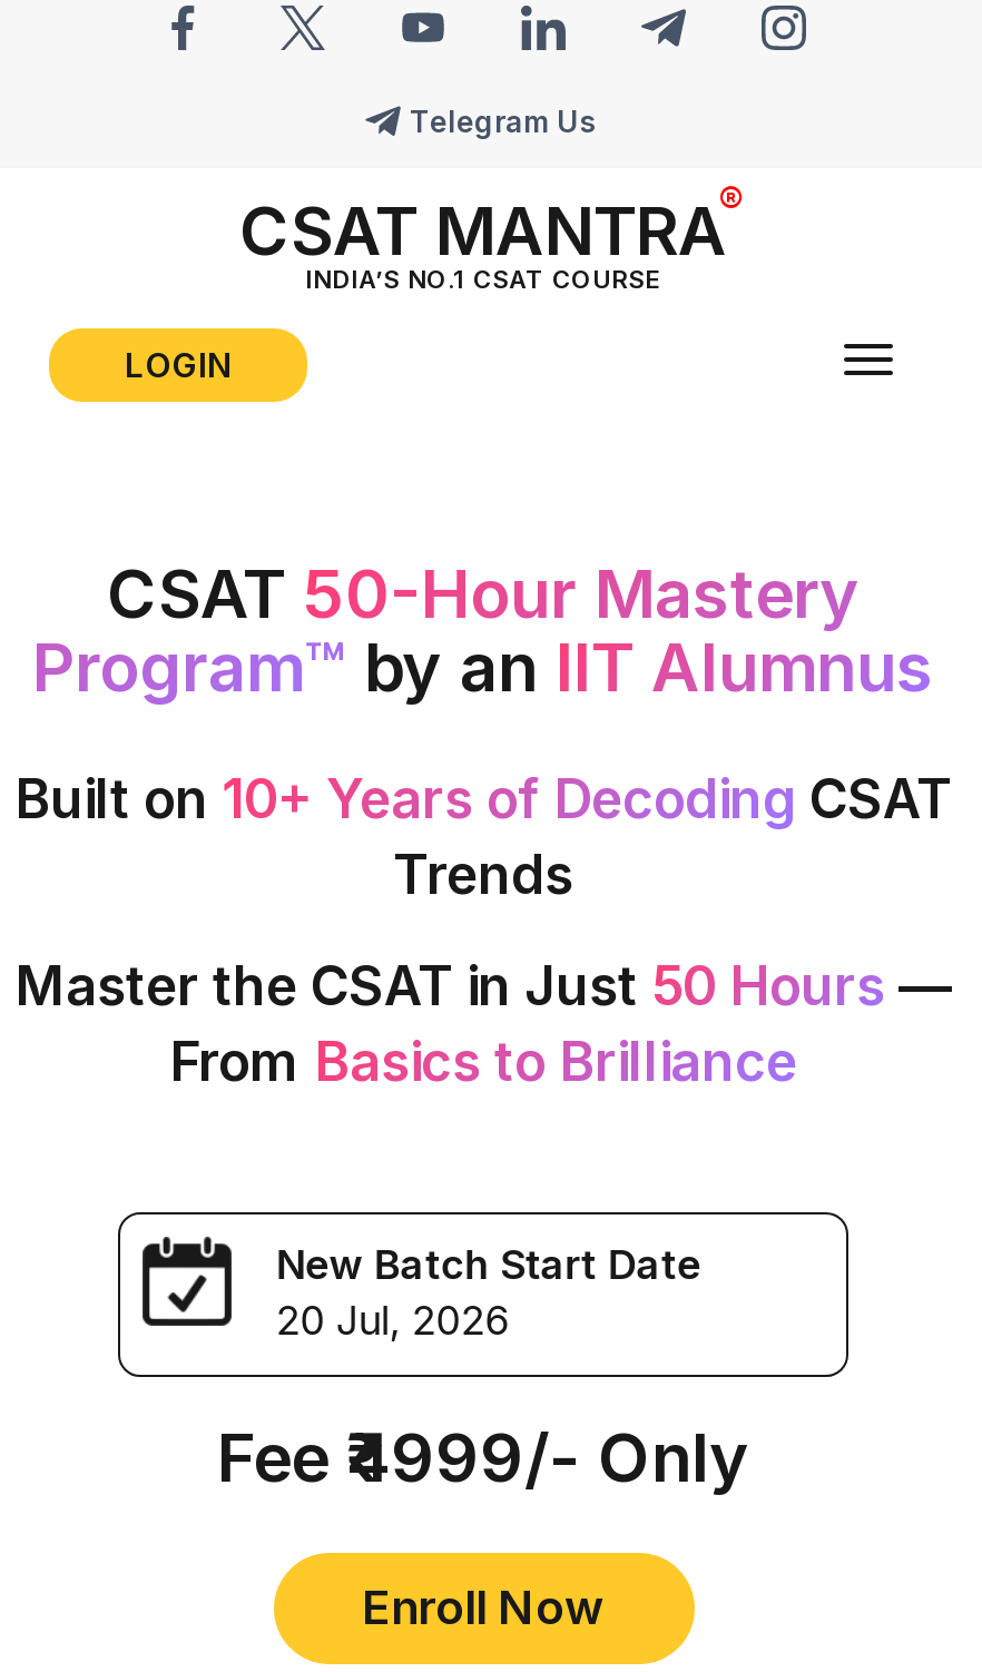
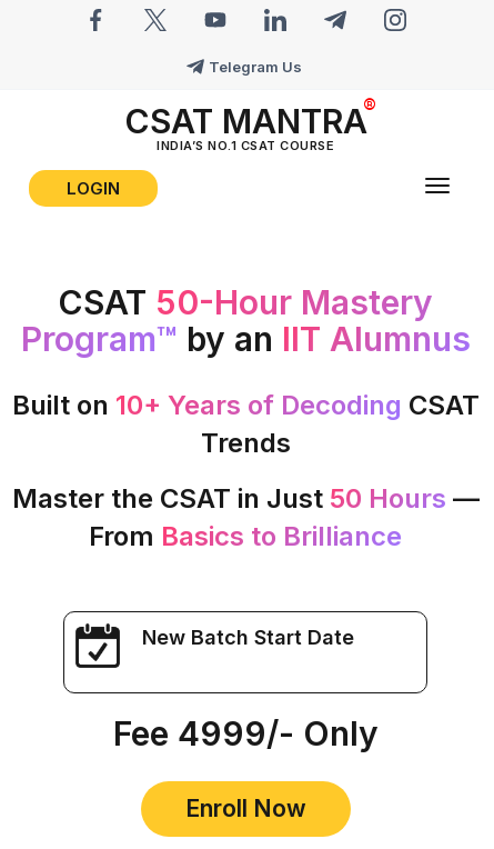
[276,1297,509,1344] 20 Jul, 2026 -> none

